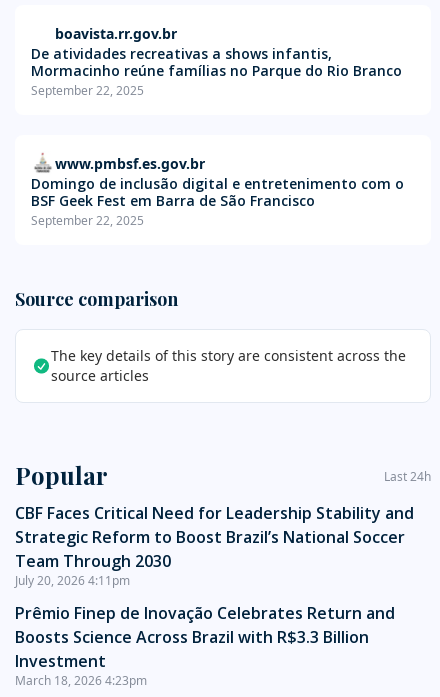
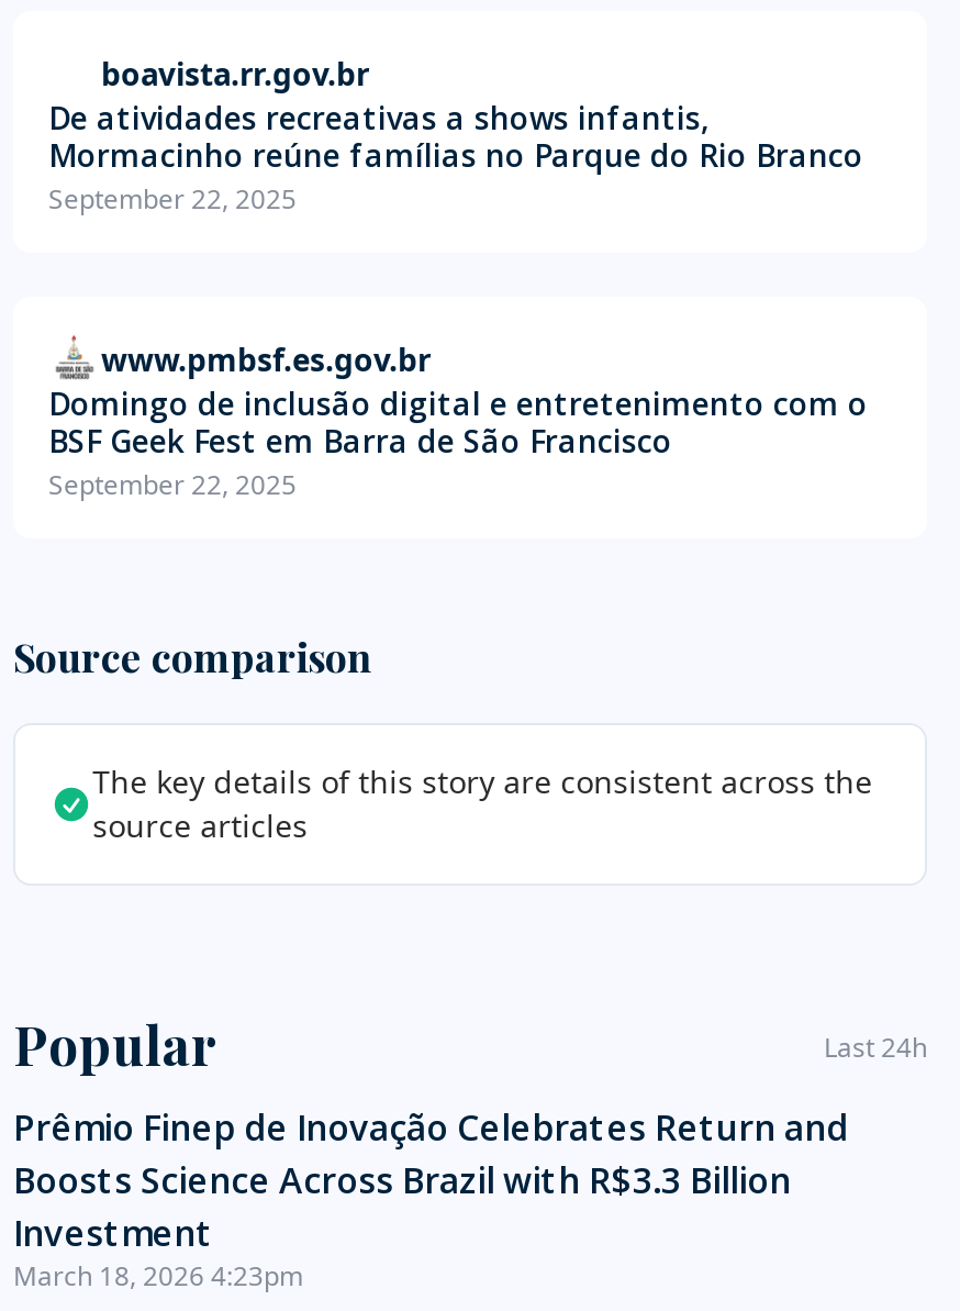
[15,502,414,589] CBF Faces Critical Need for Leadership Stability and | Strategic Reform to Boost Brazil’s National Soccer | Team Through 2030 | July 20, 2026 4:11pm -> none

